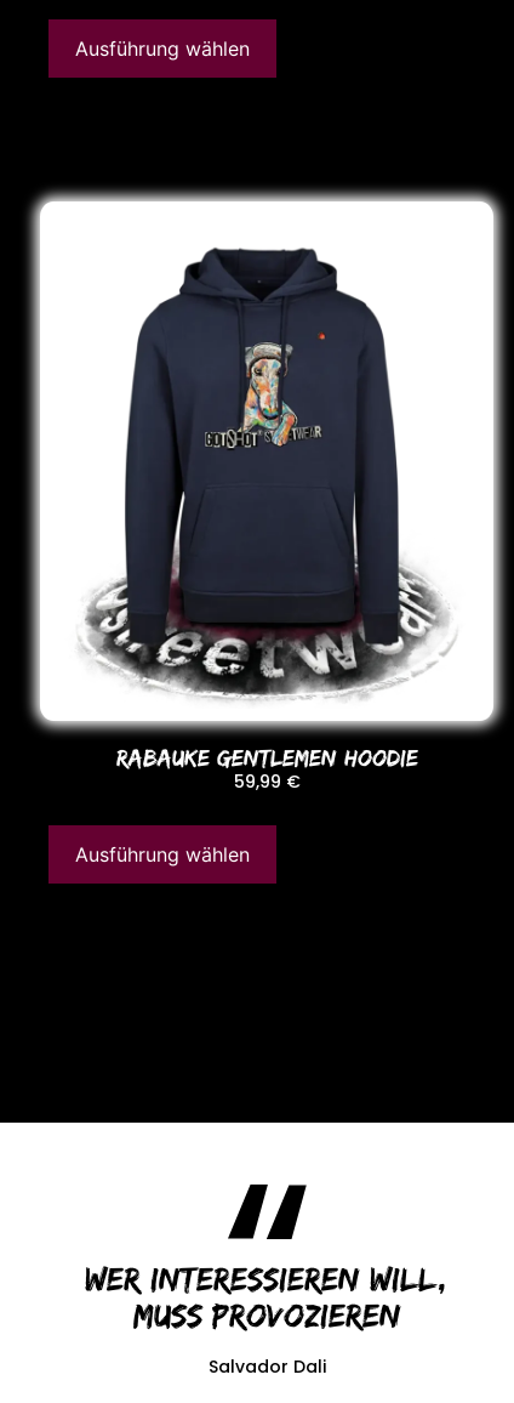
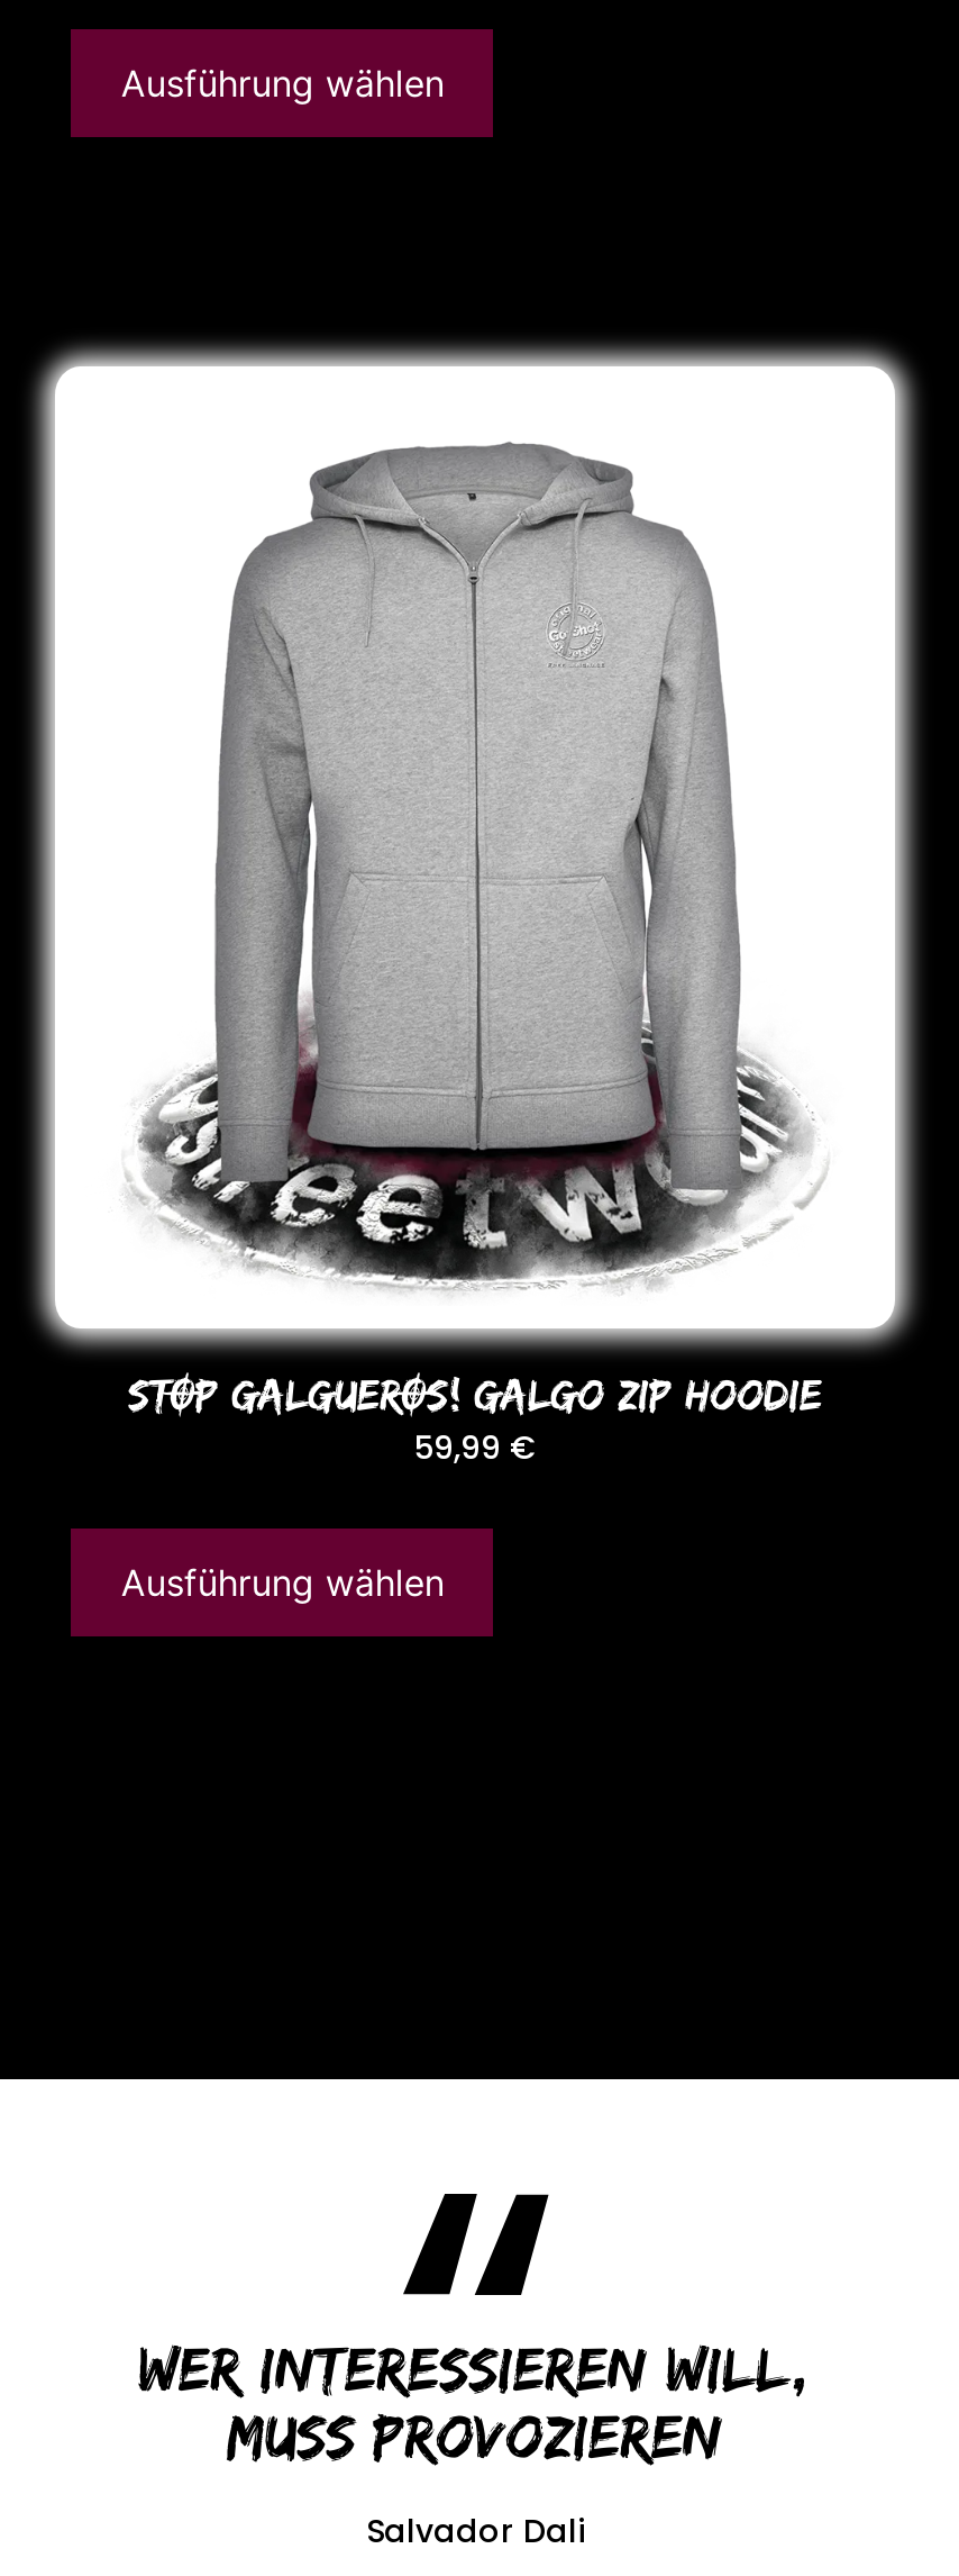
[125,243,410,644] [image] -> [214,441,742,1189] [image]
[116,743,418,770] RABAUKE GENTLEMEN HooDIE -> [128,1370,822,1419] STOP GALGUEROS! Galgo ZIP HooDIE

